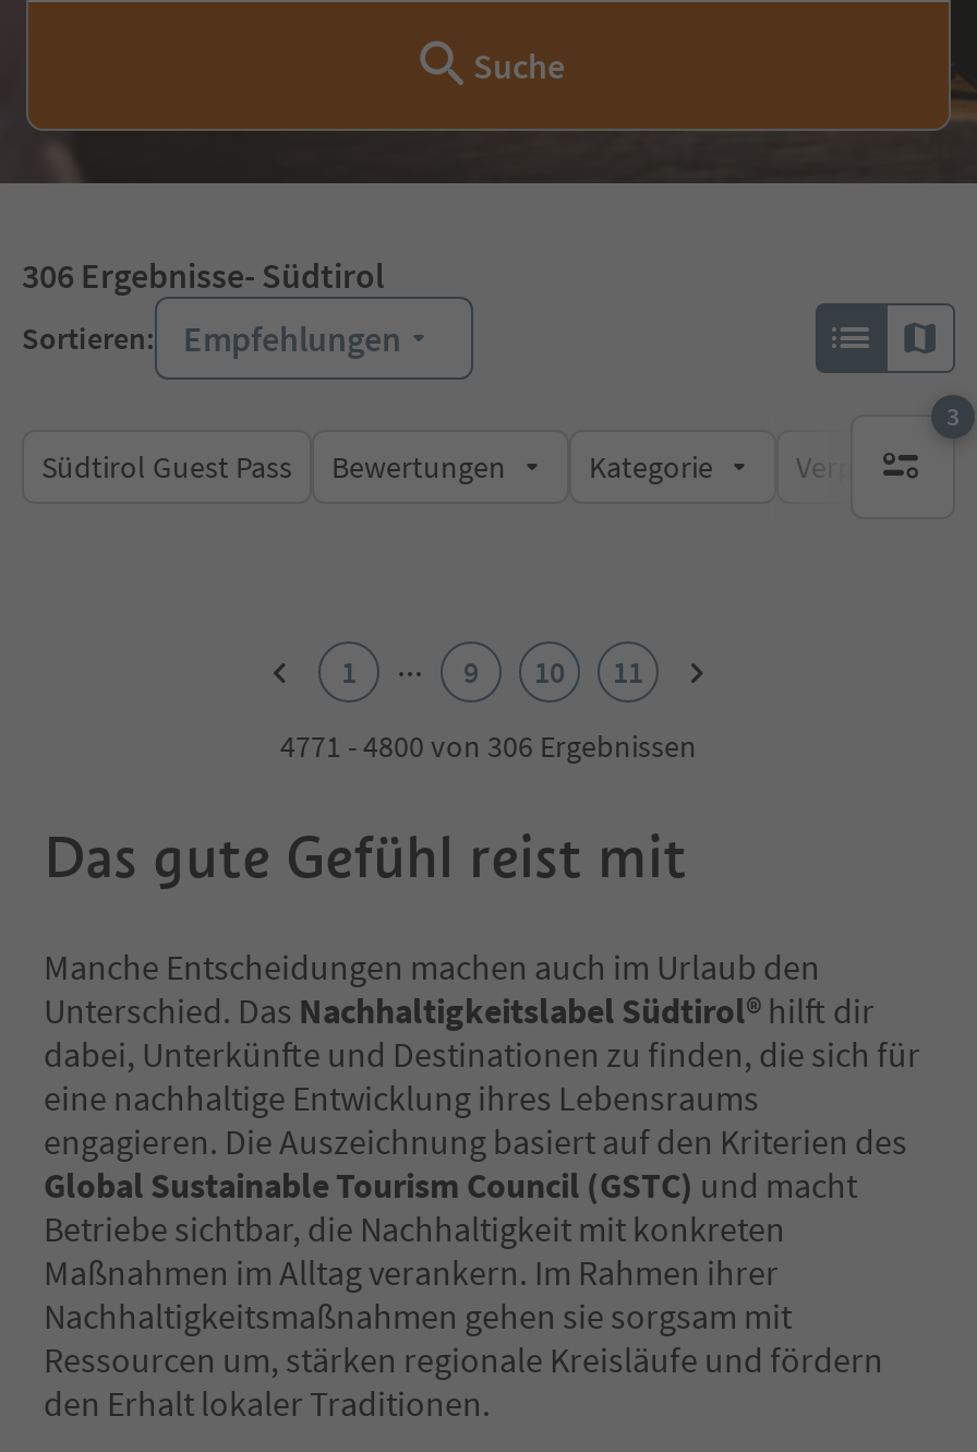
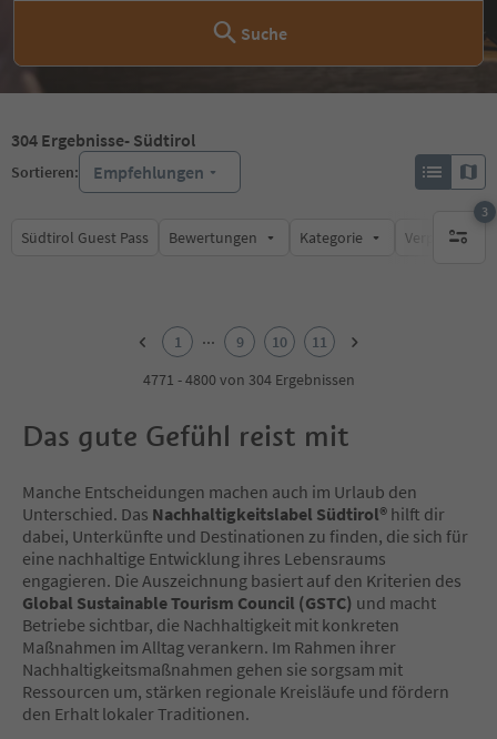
[22,253,384,297] 306 Ergebnisse - Südtirol -> [11,129,195,151] 304 Ergebnisse - Südtirol
[280,727,697,766] 4771 - 4800 von 306 Ergebnissen -> [143,369,354,389] 4771 - 4800 von 304 Ergebnissen

